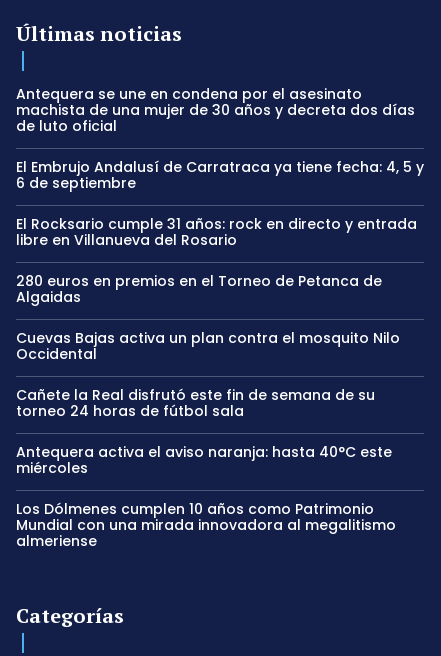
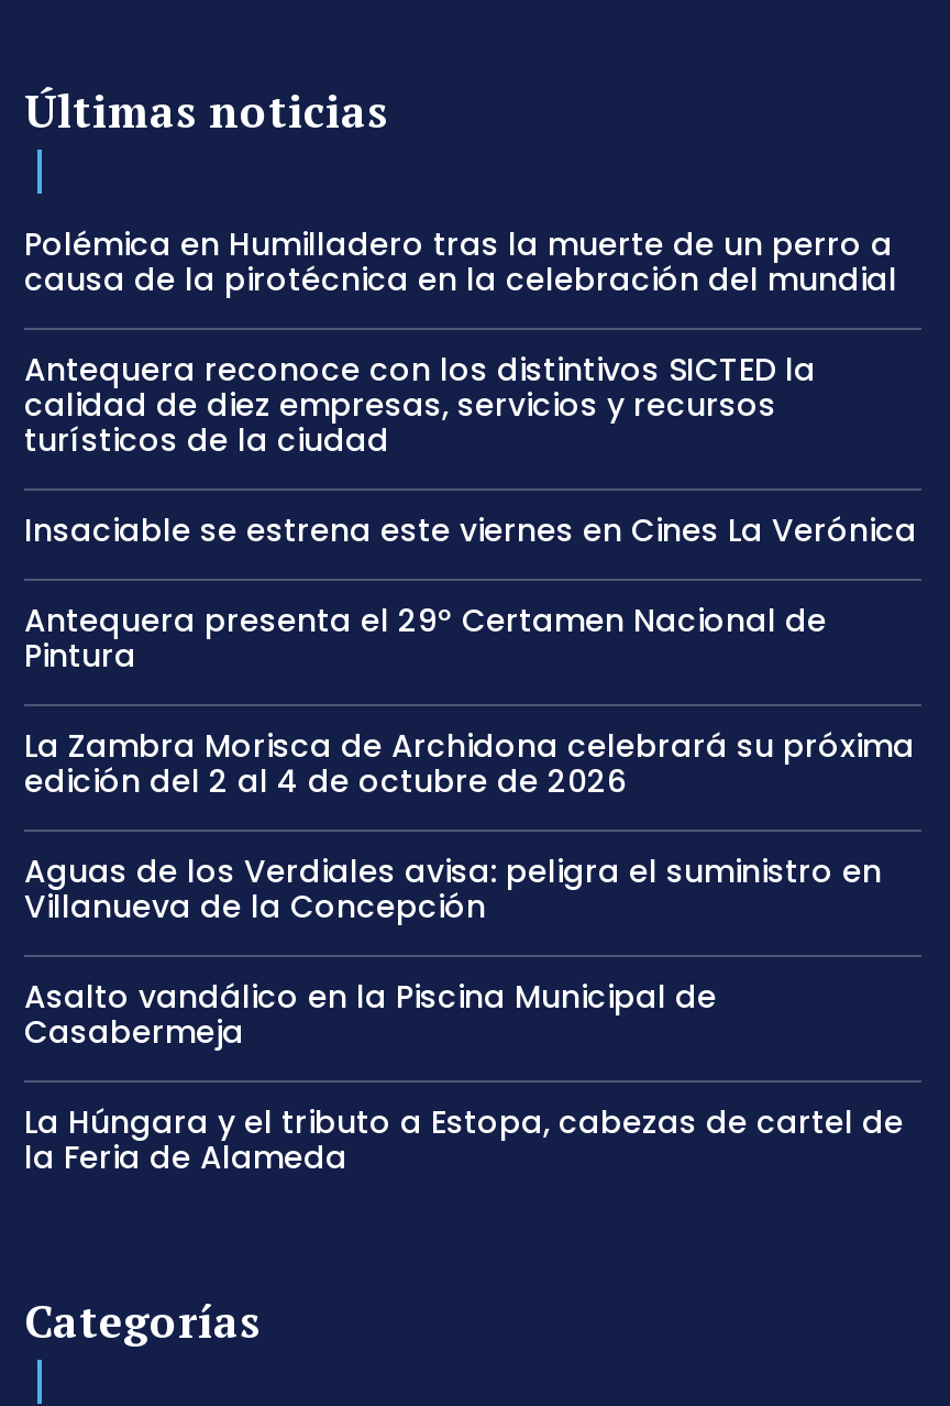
[16,84,415,136] Antequera se une en condena por el asesinato | machista de una mujer de 30 años y decreta dos días | de luto oficial -> [24,222,897,301] Polémica en Humilladero tras la muerte de un perro a | causa de la pirotécnica en la celebración del mundial
[16,157,424,193] El Embrujo Andalusí de Carratraca ya tiene fecha: 4, 5 y | 6 de septiembre -> [24,348,816,462] Antequera reconoce con los distintivos SICTED la | calidad de diez empresas, servicios y recursos | turísticos de la ciudad
[16,214,417,250] El Rocksario cumple 31 años: rock en directo y entrada | libre en Villanueva del Rosario -> [24,508,917,552] Insaciable se estrena este viernes en Cines La Verónica
[16,271,382,307] 280 euros en premios en el Torneo de Petanca de | Algaidas -> [24,598,827,678] Antequera presenta el 29º Certamen Nacional de | Pintura
[16,328,400,364] Cuevas Bajas activa un plan contra el mosquito Nilo | Occidental -> [24,724,915,803] La Zambra Morisca de Archidona celebrará su próxima | edición del 2 al 4 de octubre de 2026
[16,385,375,421] Cañete la Real disfrutó este fin de semana de su | torneo 24 horas de fútbol sala -> [24,849,882,929] Aguas de los Verdiales avisa: peligra el suministro en | Villanueva de la Concepción
[16,442,392,478] Antequera activa el aviso naranja: hasta 40°C este | miércoles -> [24,975,717,1054] Asalto vandálico en la Piscina Municipal de | Casabermeja
[16,499,396,551] Los Dólmenes cumplen 10 años como Patrimonio | Mundial con una mirada innovadora al megalitismo | almeriense -> [24,1100,904,1179] La Húngara y el tributo a Estopa, cabezas de cartel de | la Feria de Alameda

